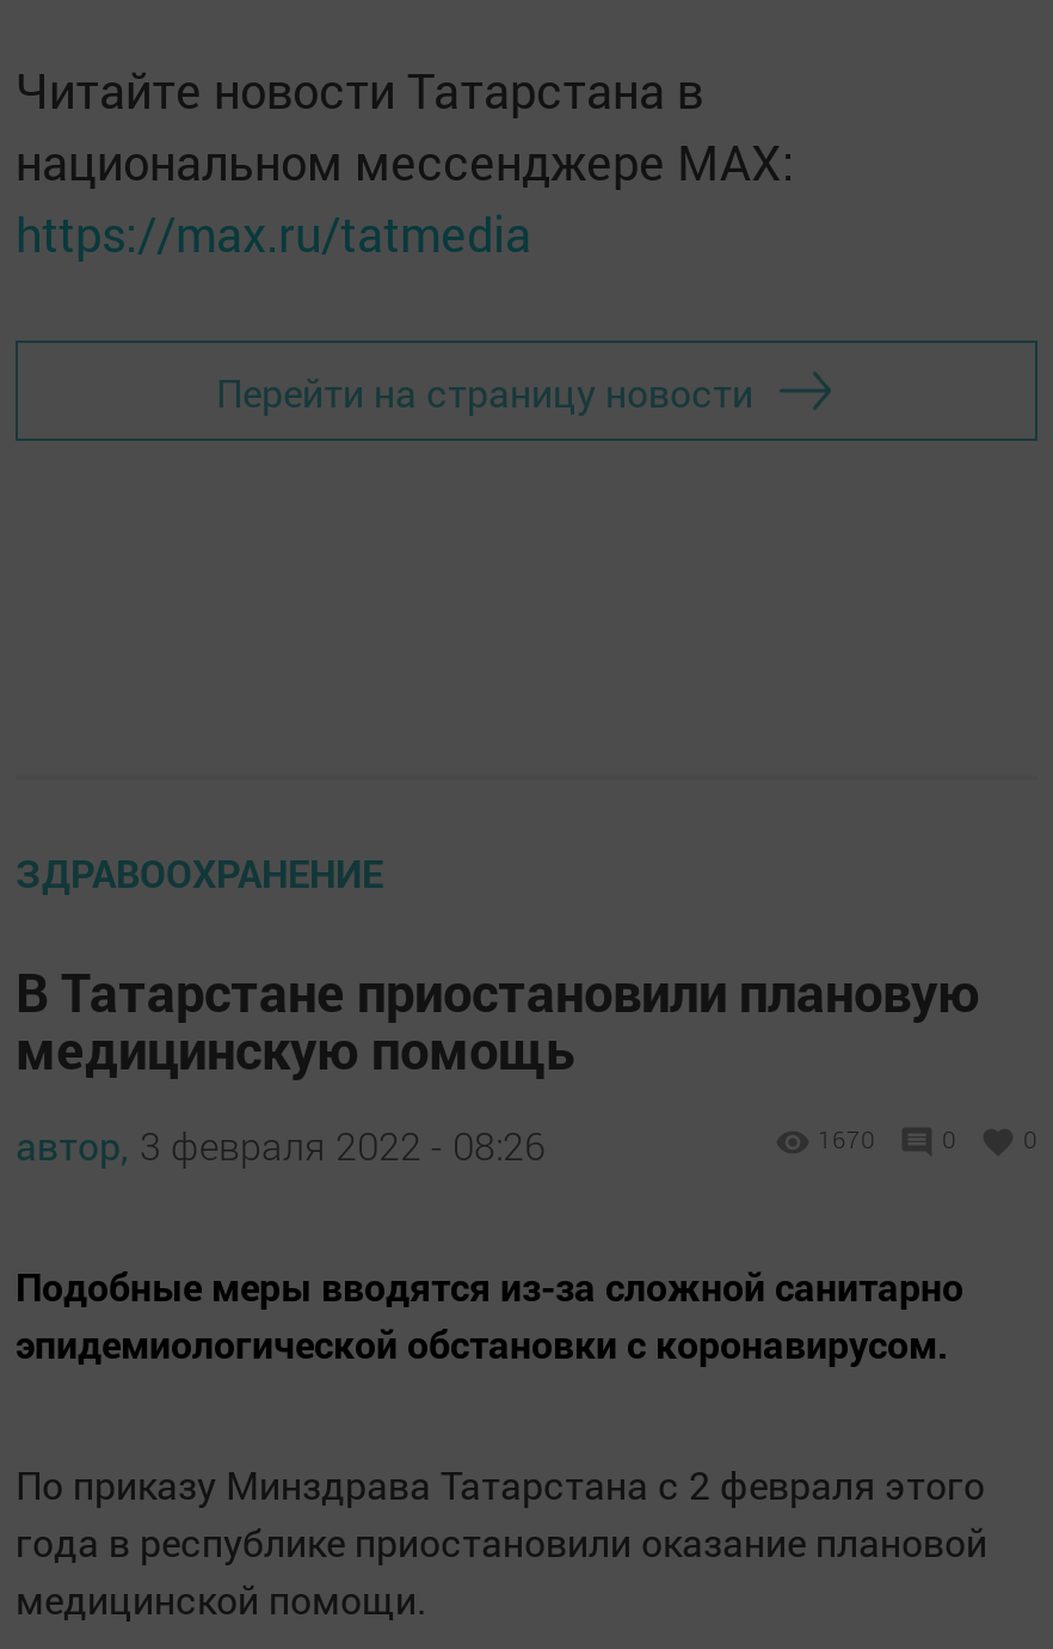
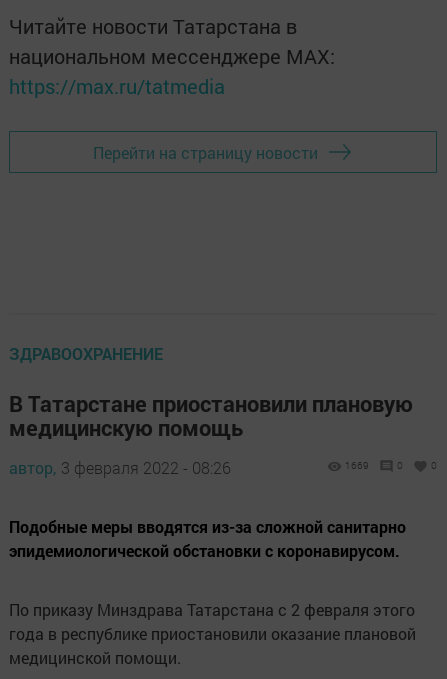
[818,1125,875,1156] 1670 -> [345,459,369,472] 1669

